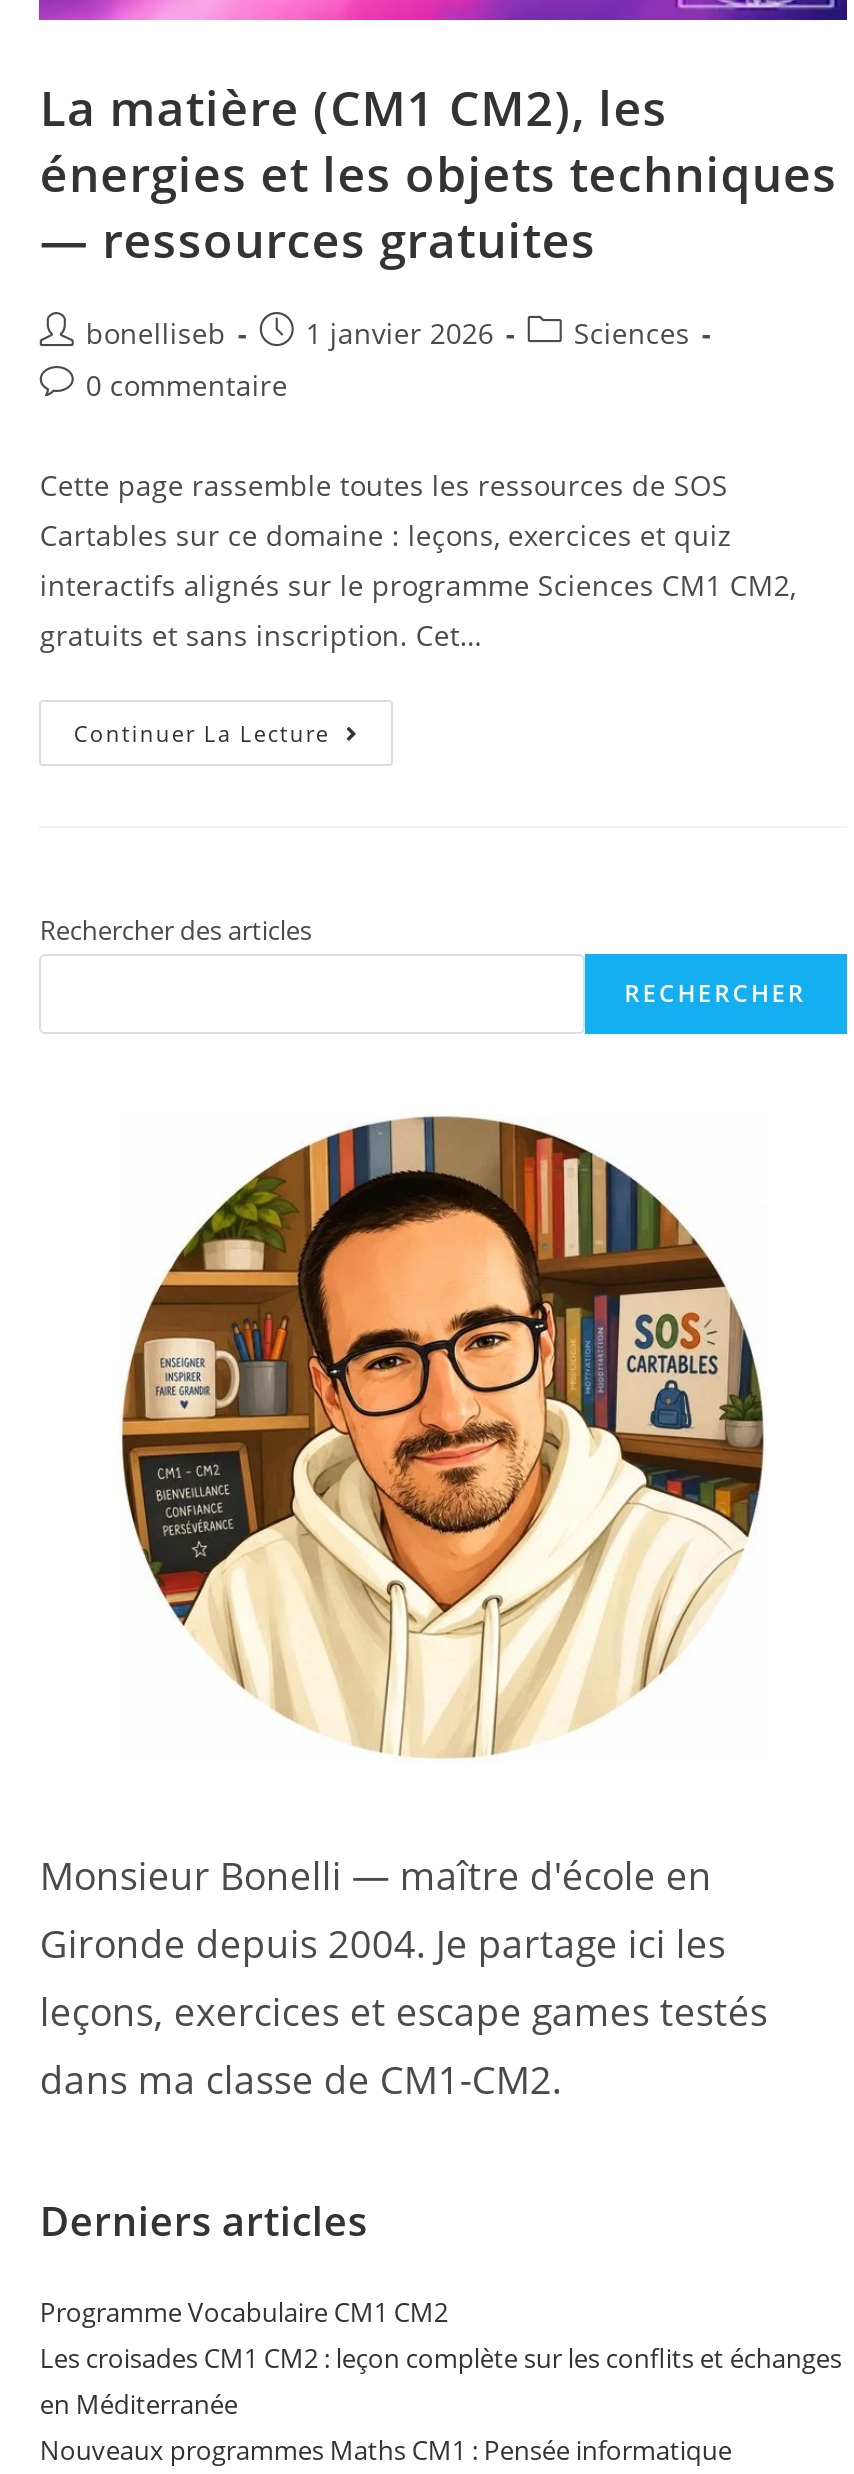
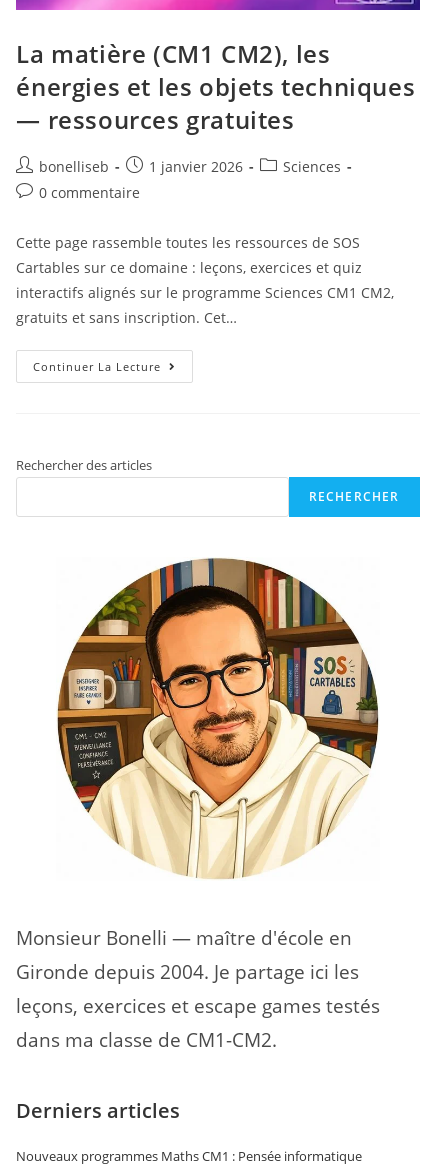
[40,2293,842,2421] Programme Vocabulaire CM1 CM2 | Les croisades CM1 CM2 : leçon complète sur les conflits et échanges | en Méditerranée -> none

